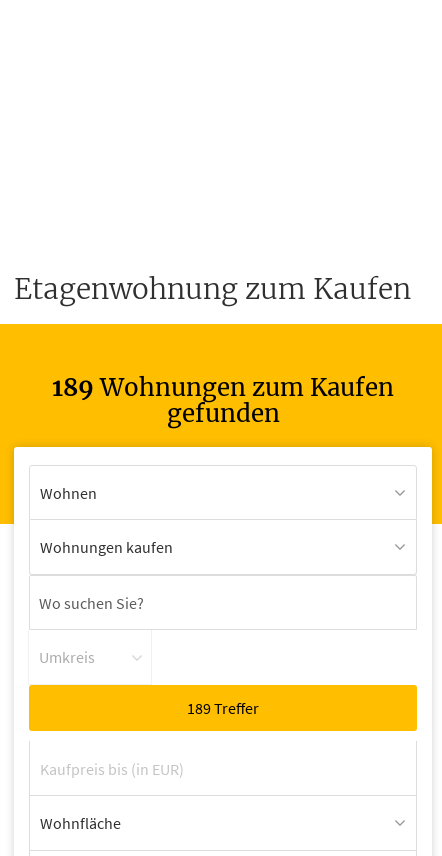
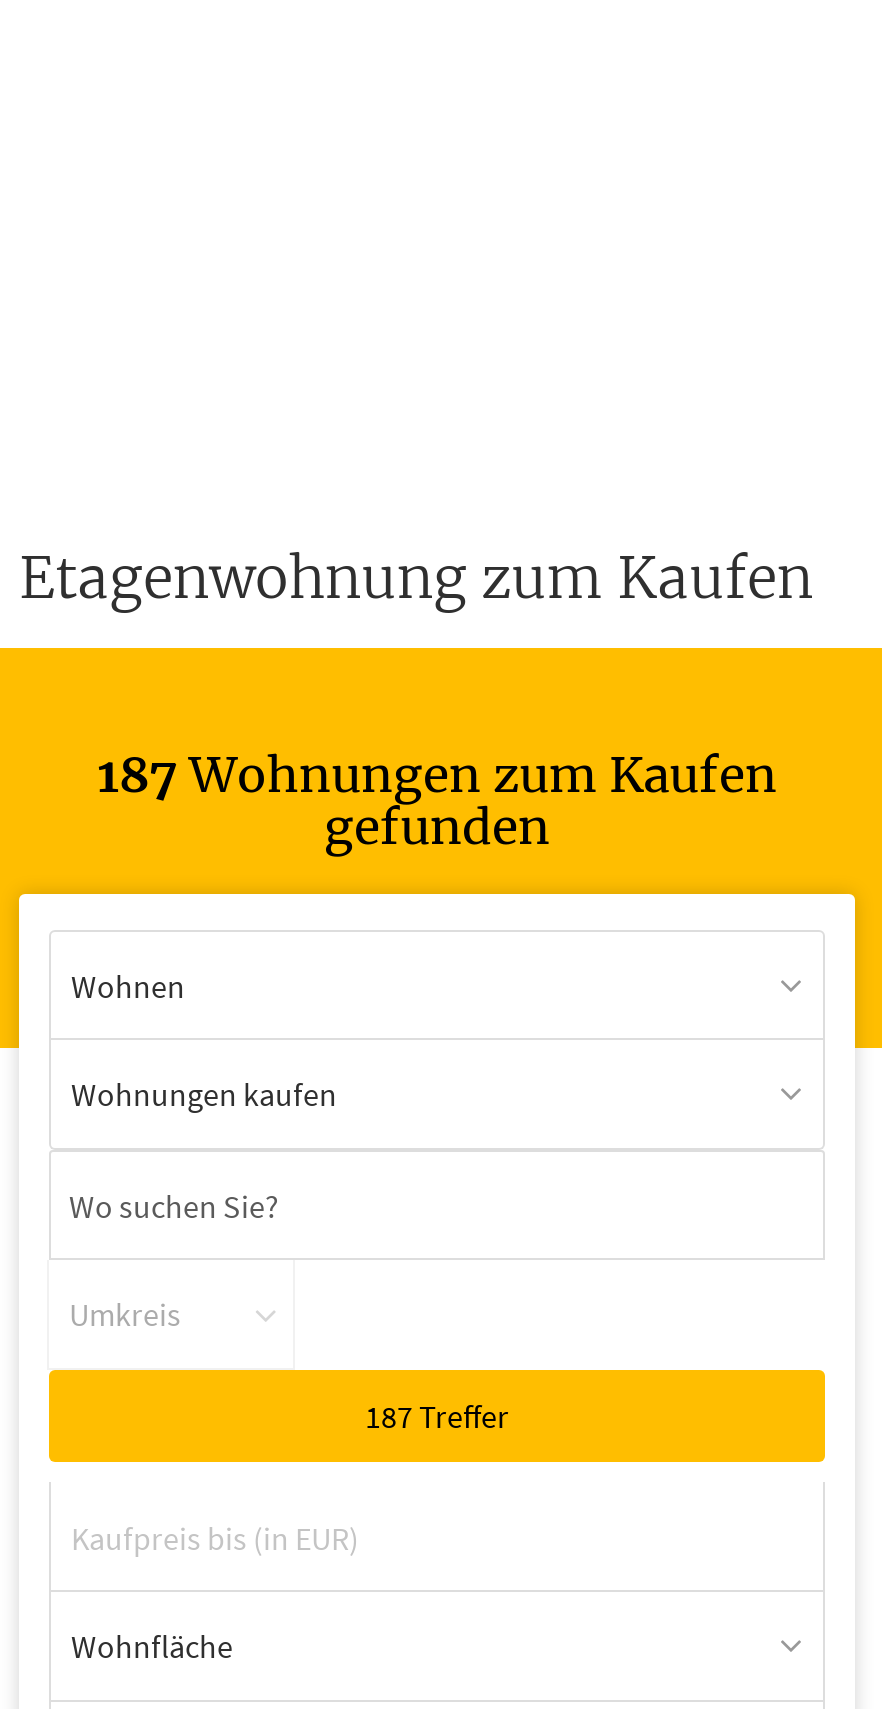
[52,372,394,403] 189 Wohnungen zum Kaufen -> [97,744,777,806] 187 Wohnungen zum Kaufen

